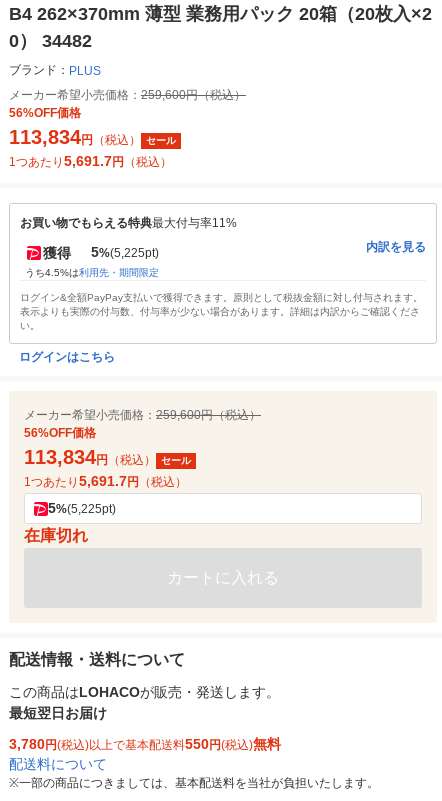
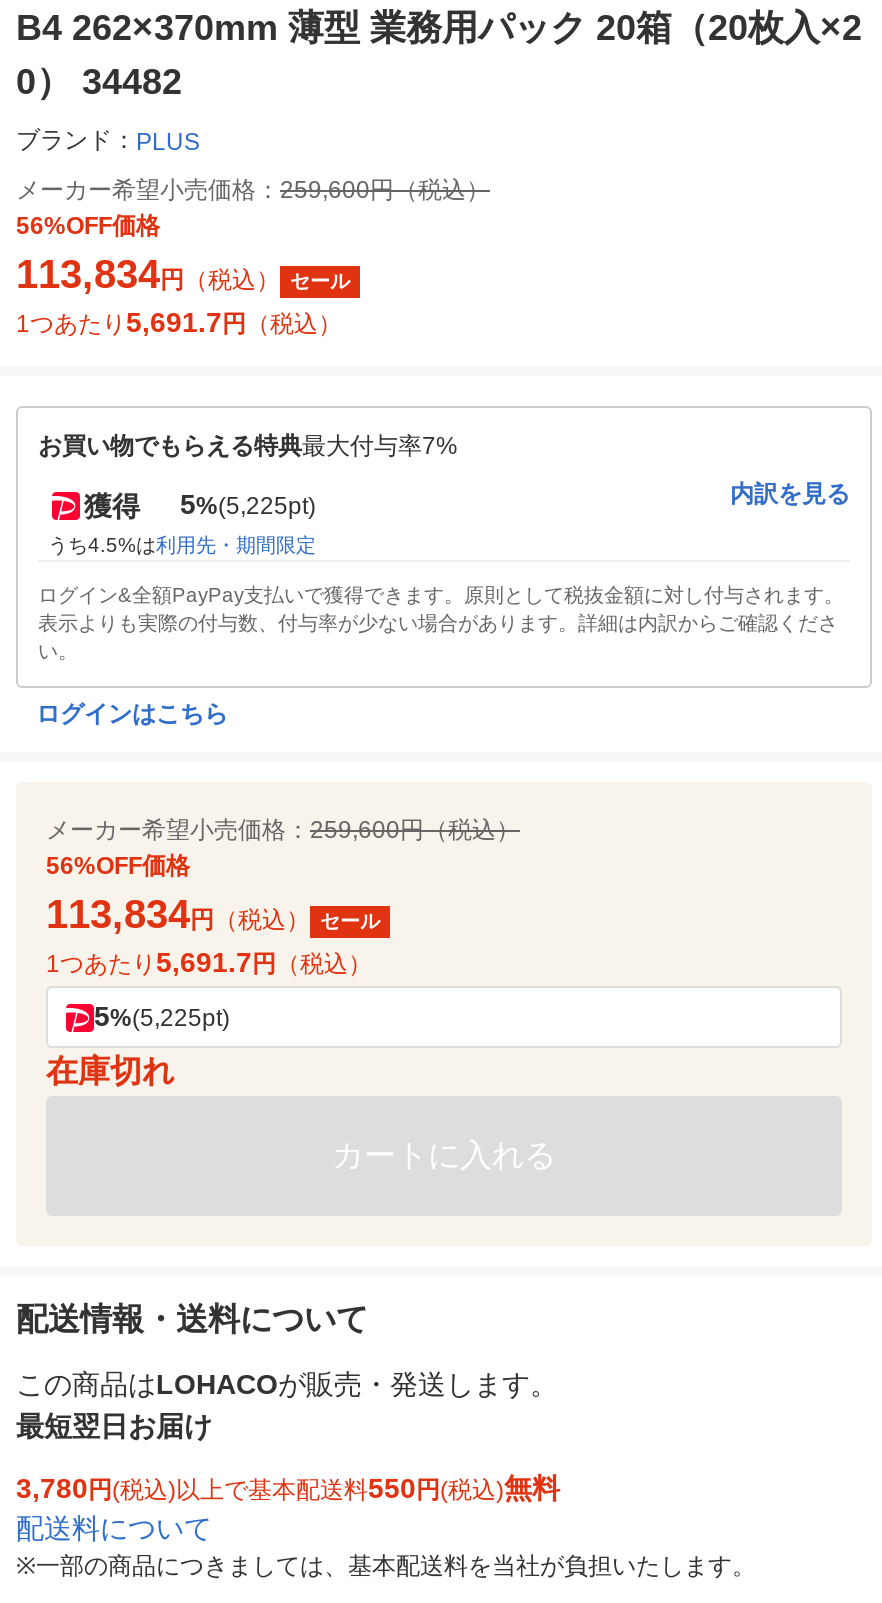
[20,216,237,230] お買い物でもらえる特典最大付与率11% -> [38,433,458,461] お買い物でもらえる特典最大付与率7%

